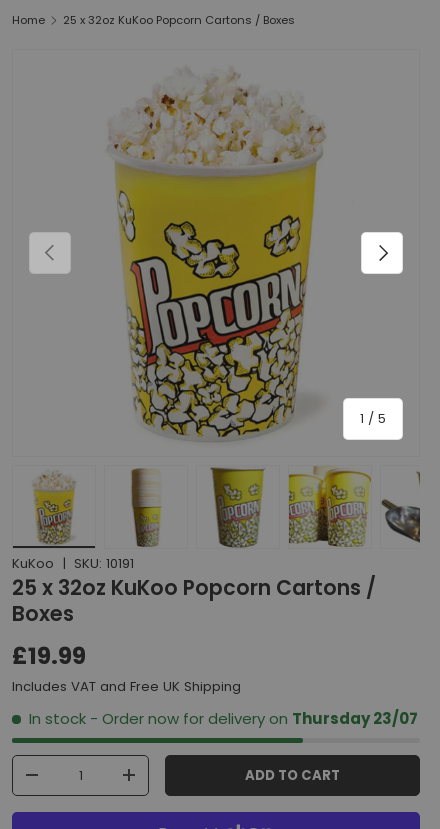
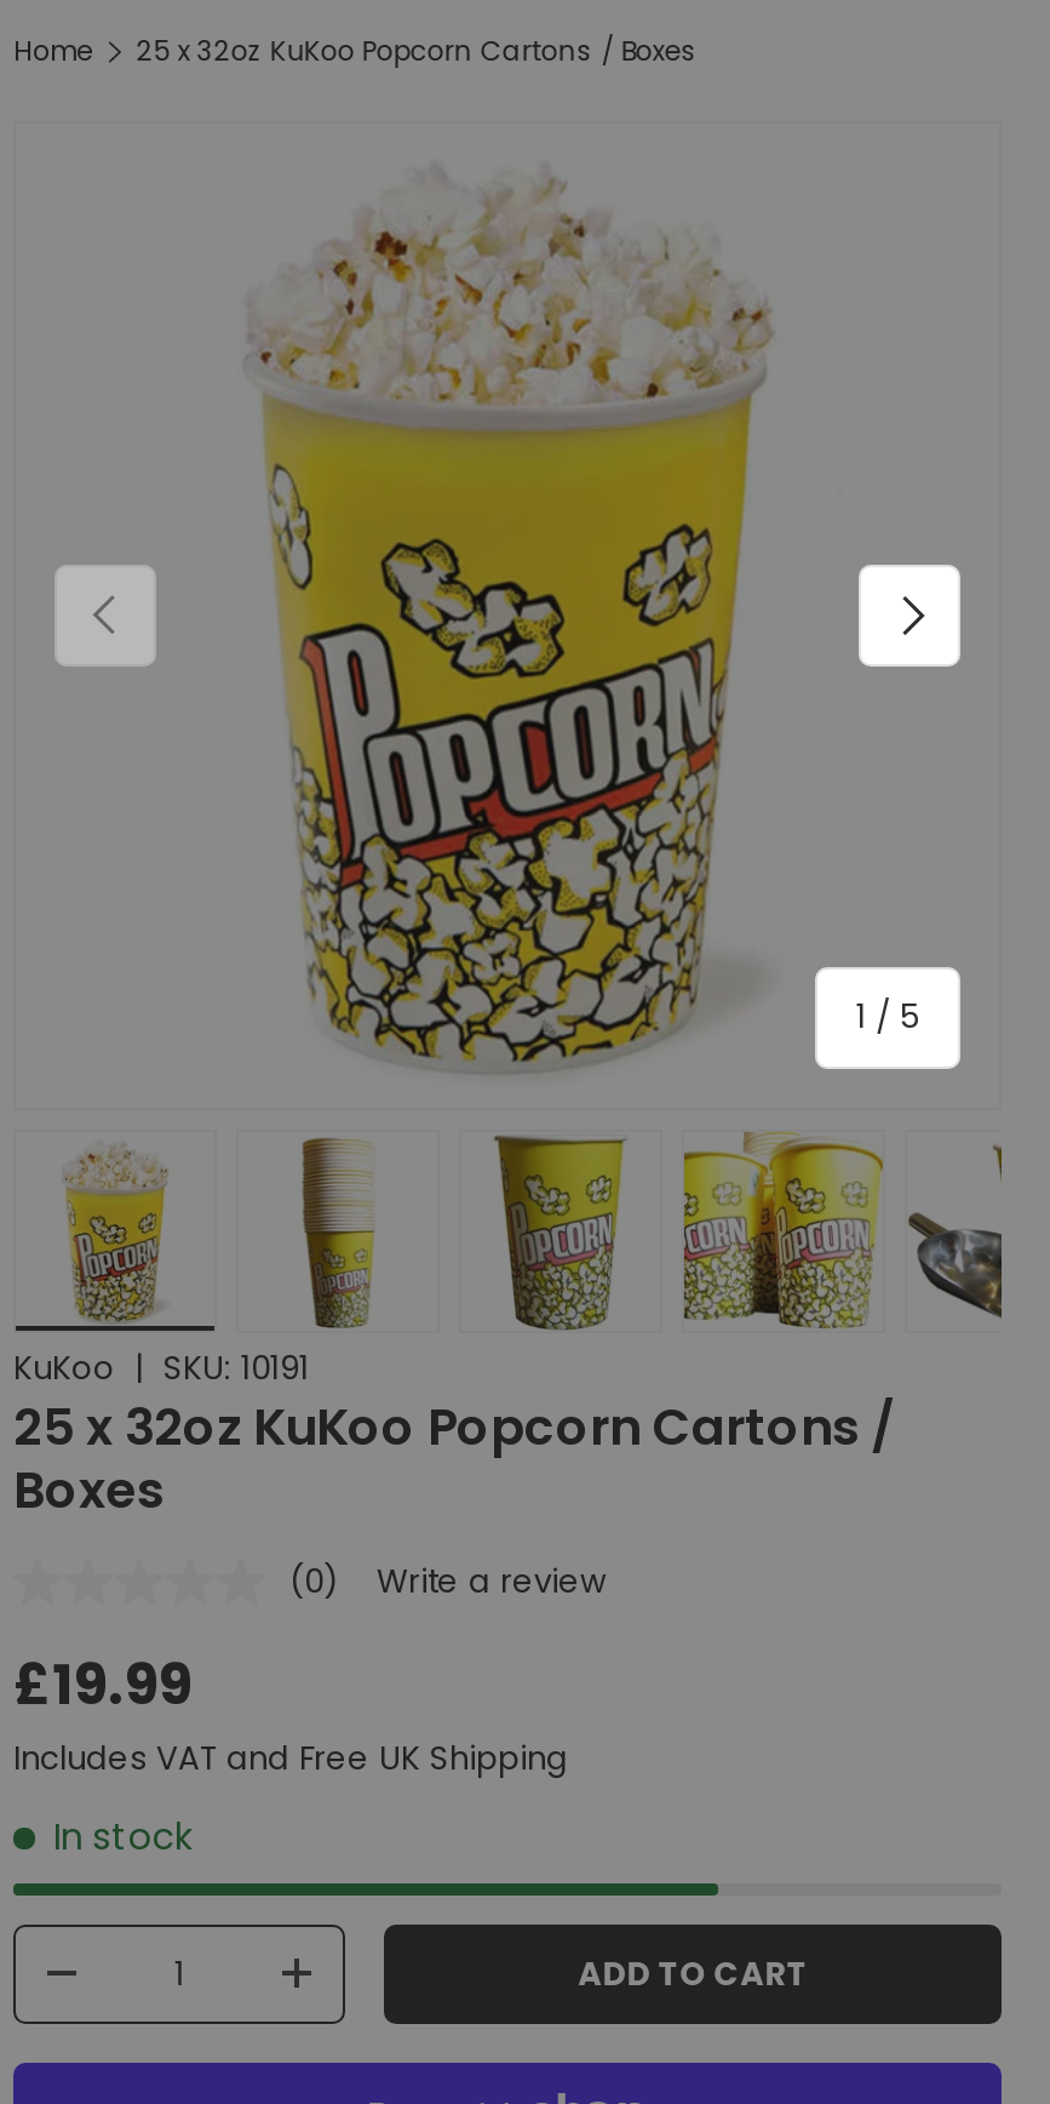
none -> [289,1560,607,1606] (0) | Write a review
[28,708,417,729] In stock - Order now for delivery on Thursday 23/07 -> [53,1810,191,1861] In stock

